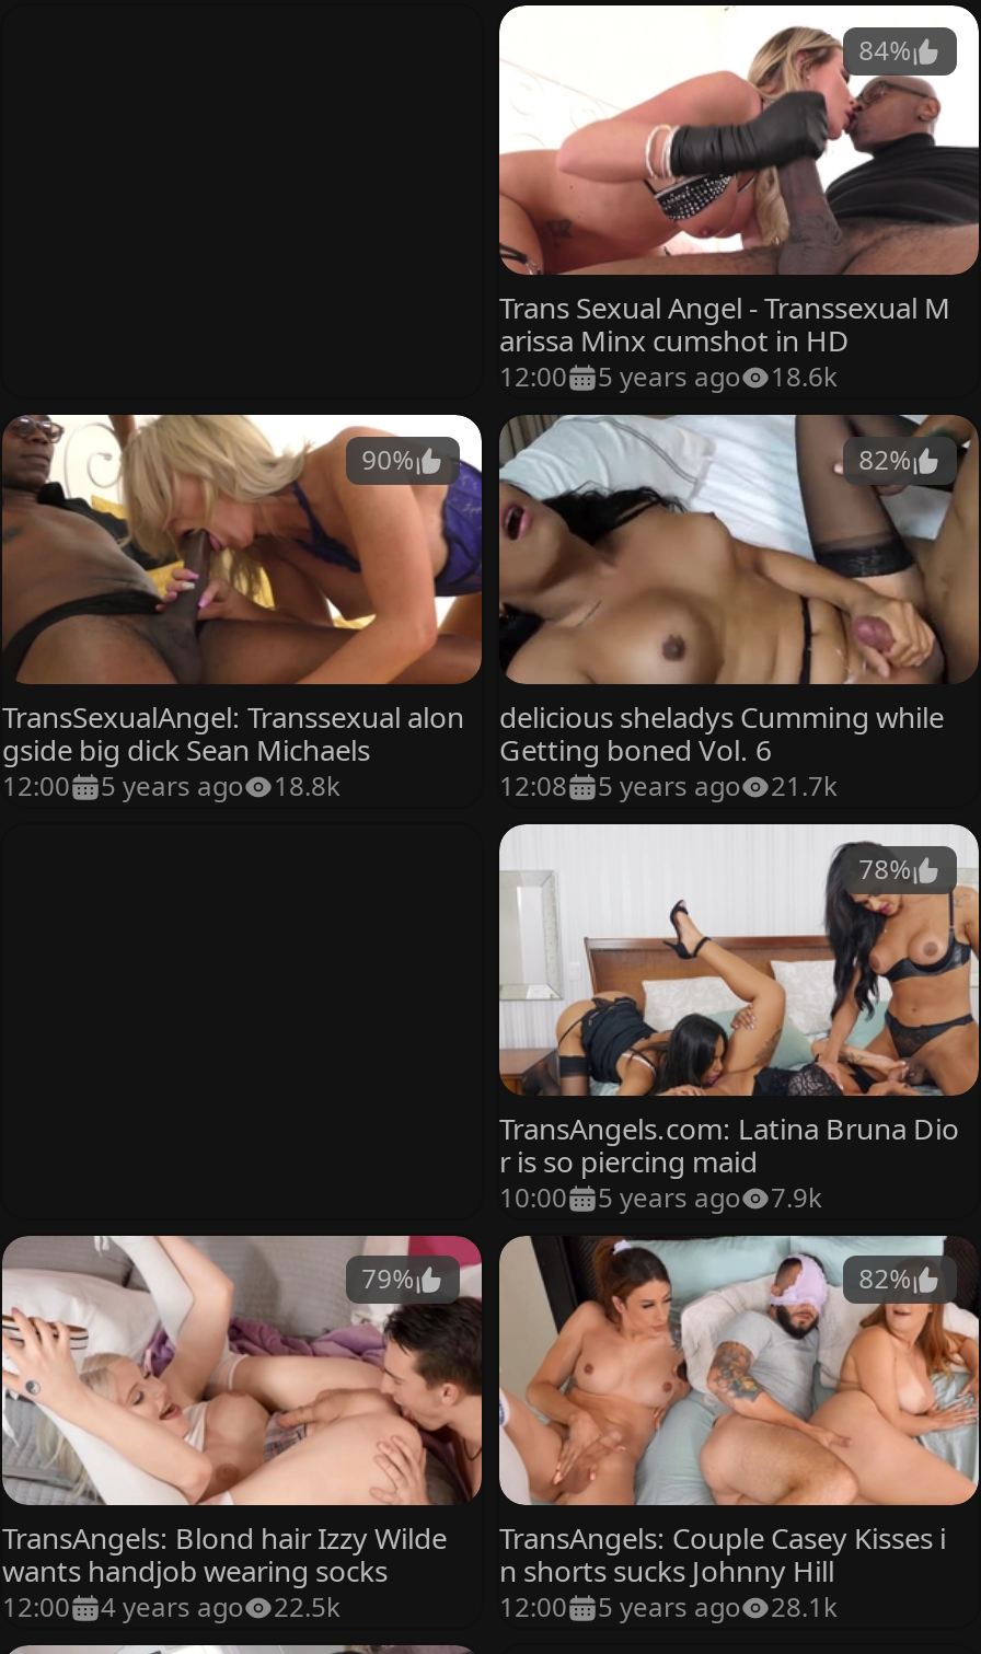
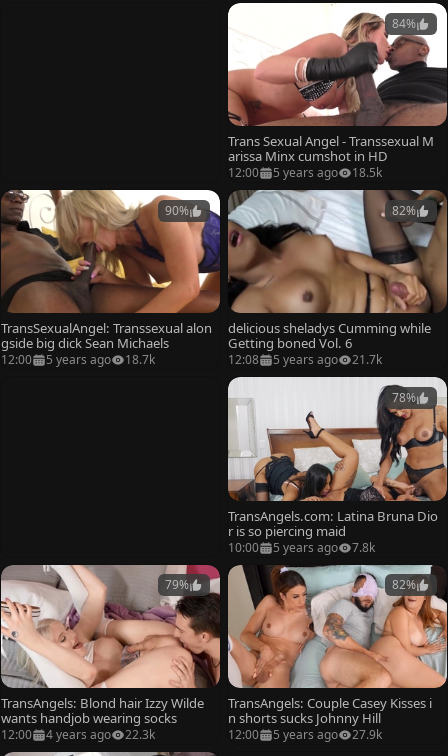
[499,358,836,395] 12:00 5 years ago 18.6k -> [228,164,382,181] 12:00 5 years ago 18.5k
[2,768,339,805] 12:00 5 years ago 18.8k -> [1,351,155,368] 12:00 5 years ago 18.7k
[499,1178,821,1215] 10:00 5 years ago 7.9k -> [228,538,375,555] 10:00 5 years ago 7.8k
[2,1588,339,1625] 12:00 4 years ago 22.5k -> [1,726,155,743] 12:00 4 years ago 22.3k
[499,1588,836,1625] 12:00 5 years ago 28.1k -> [228,726,382,743] 12:00 5 years ago 27.9k

